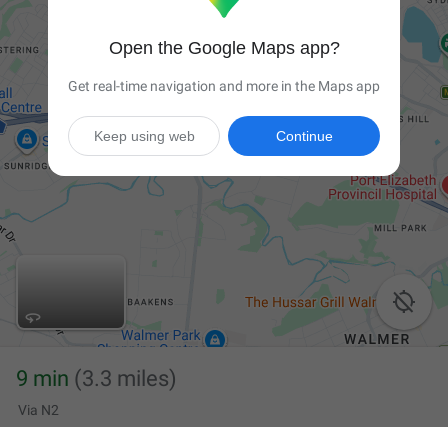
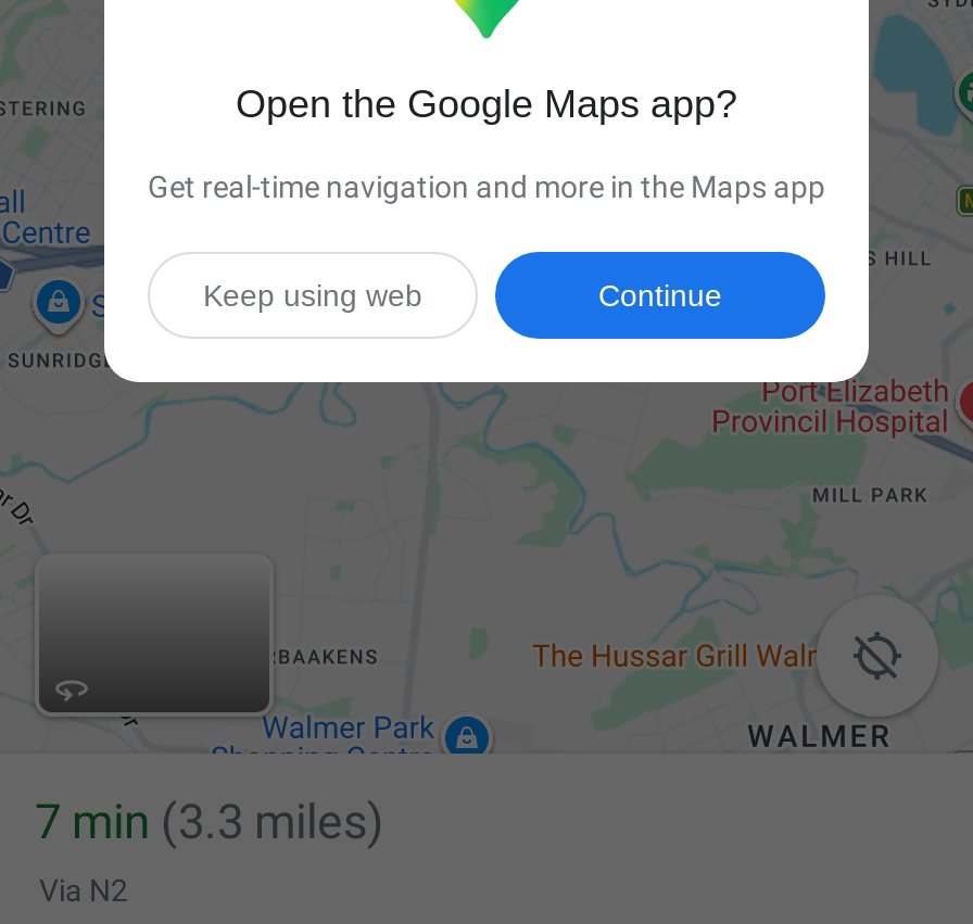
[16,366,177,391] 9 min (3.3 miles) -> [35,795,384,849] 7 min (3.3 miles)

